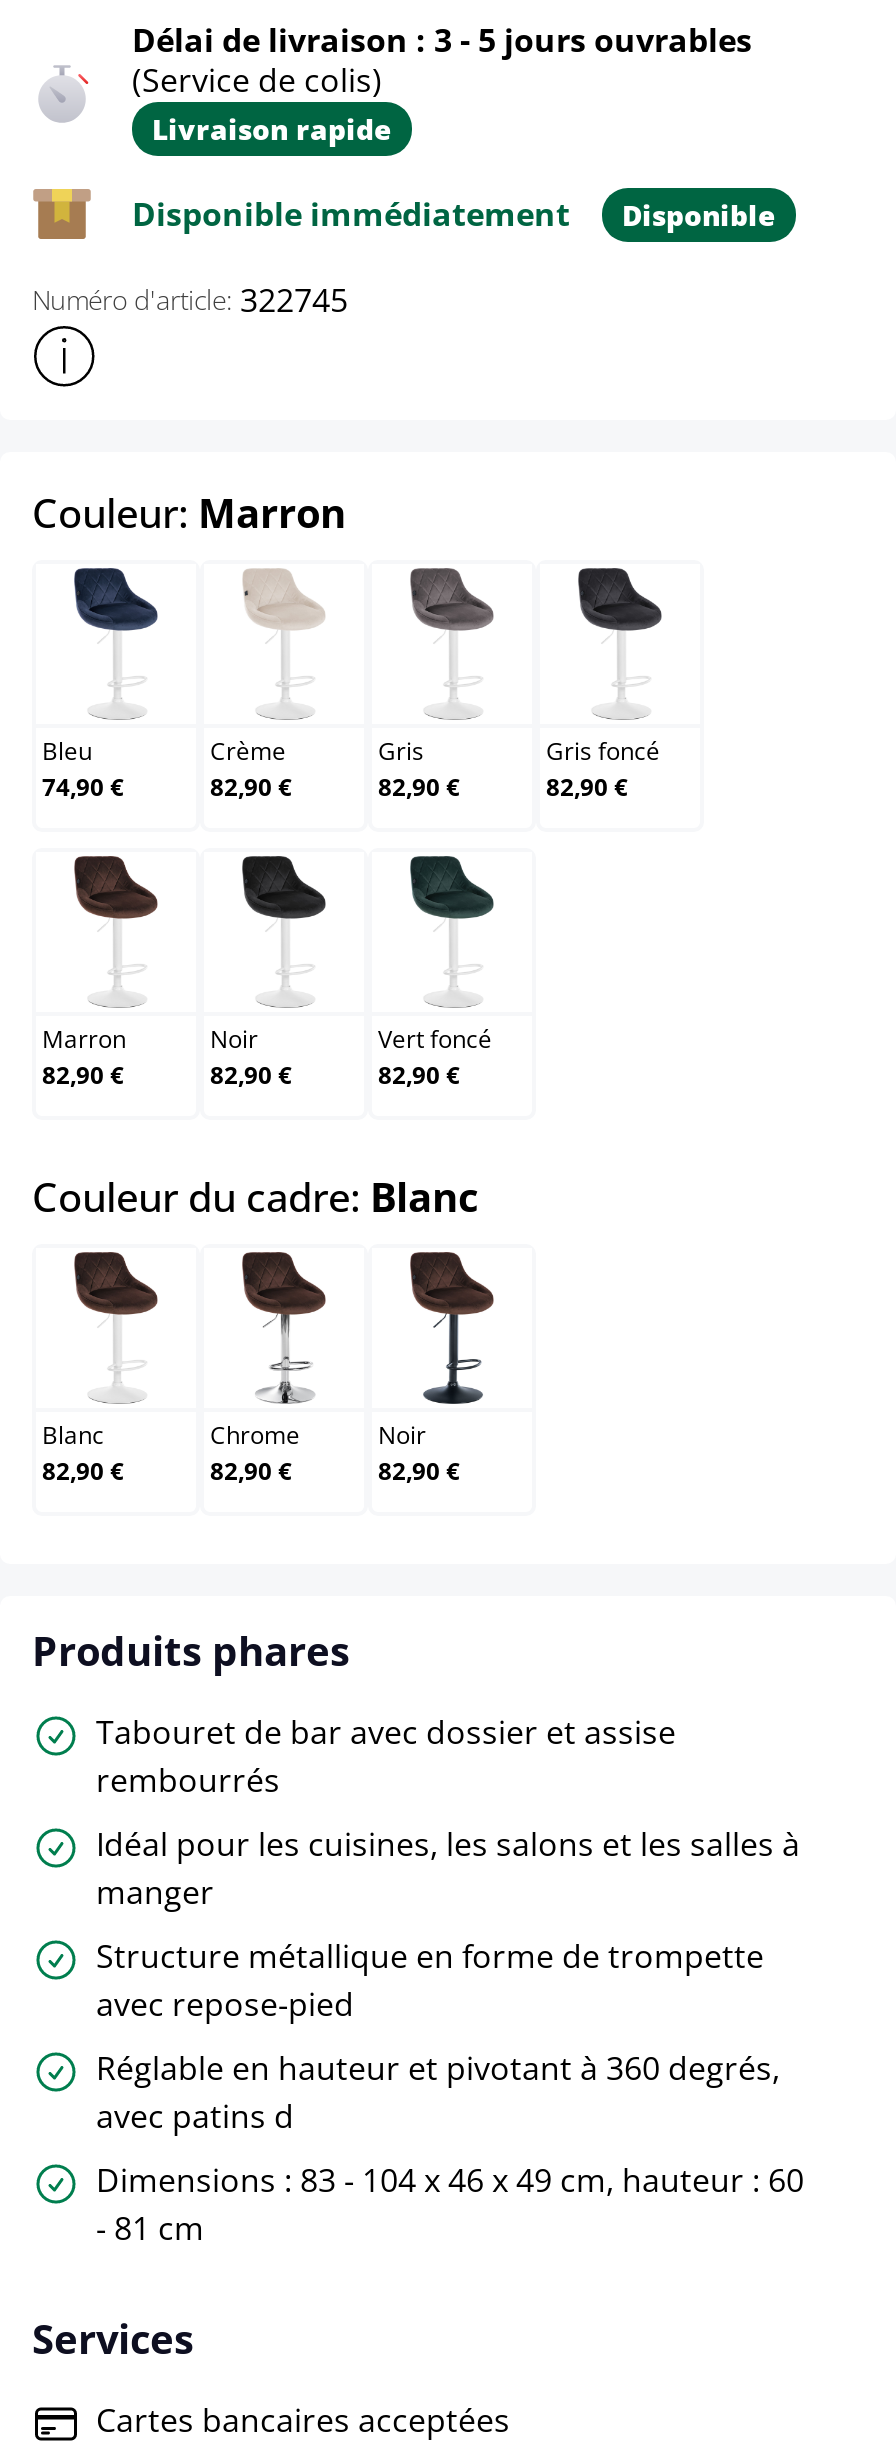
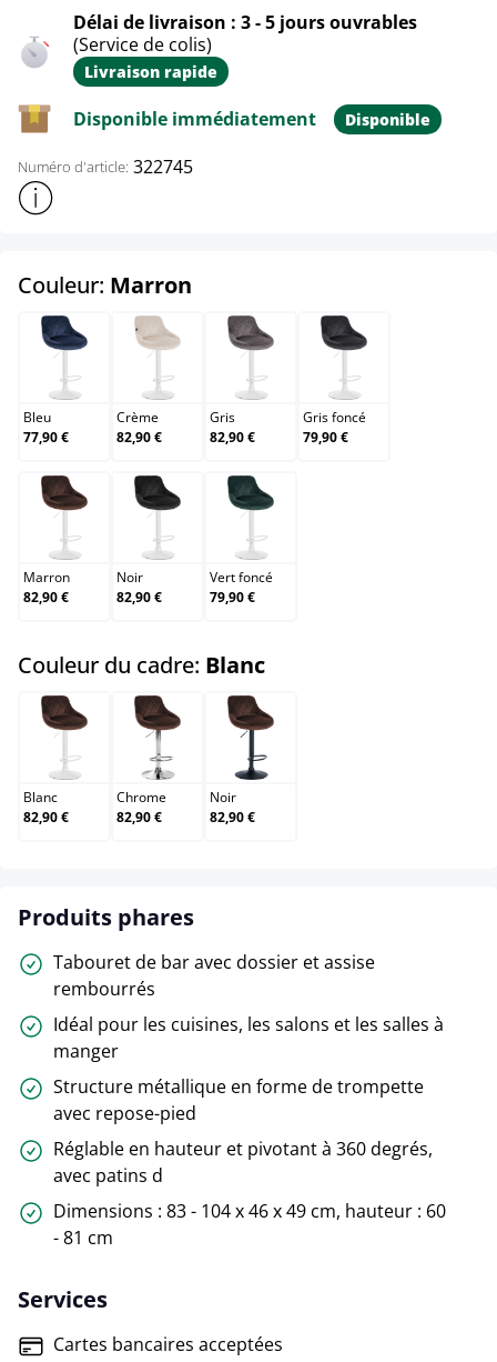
[42,770,124,804] 74,90 € -> [23,428,69,447] 77,90 €
[546,770,628,804] 82,90 € -> [303,428,348,447] 79,90 €
[378,1058,460,1092] 82,90 € -> [210,588,255,607] 79,90 €

